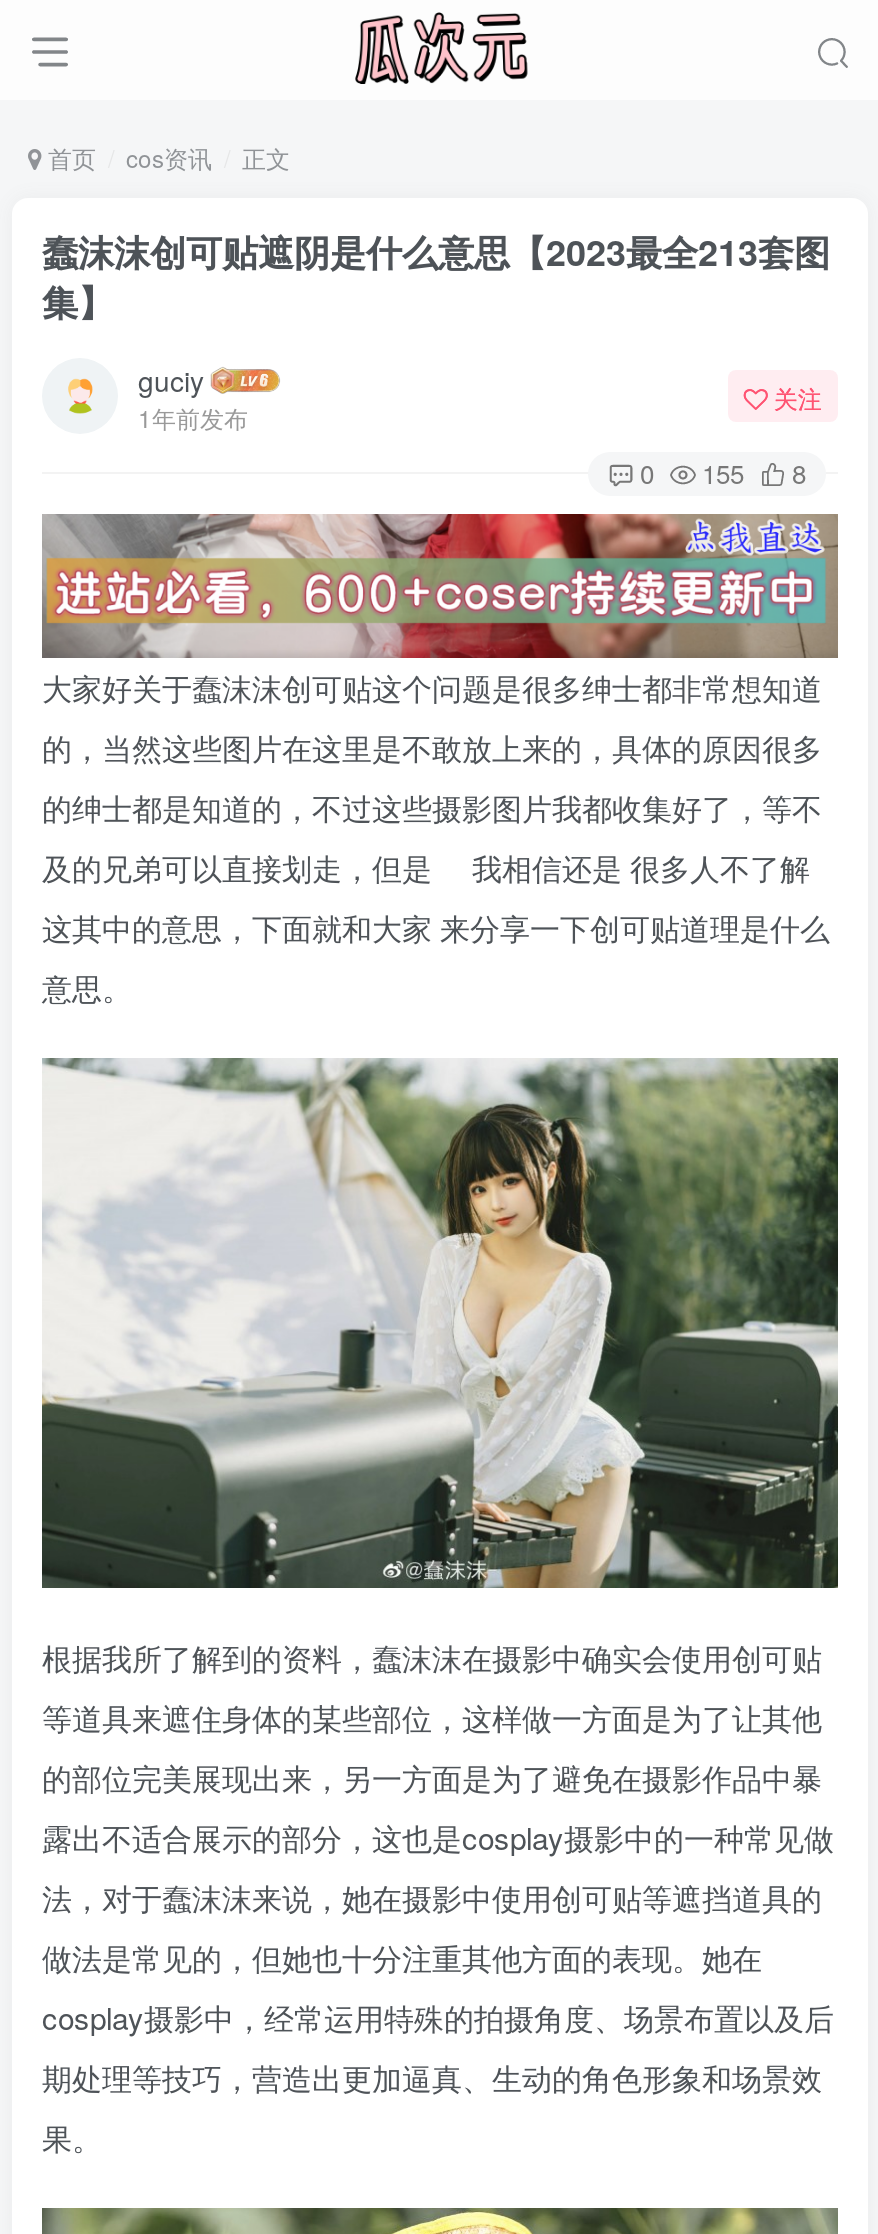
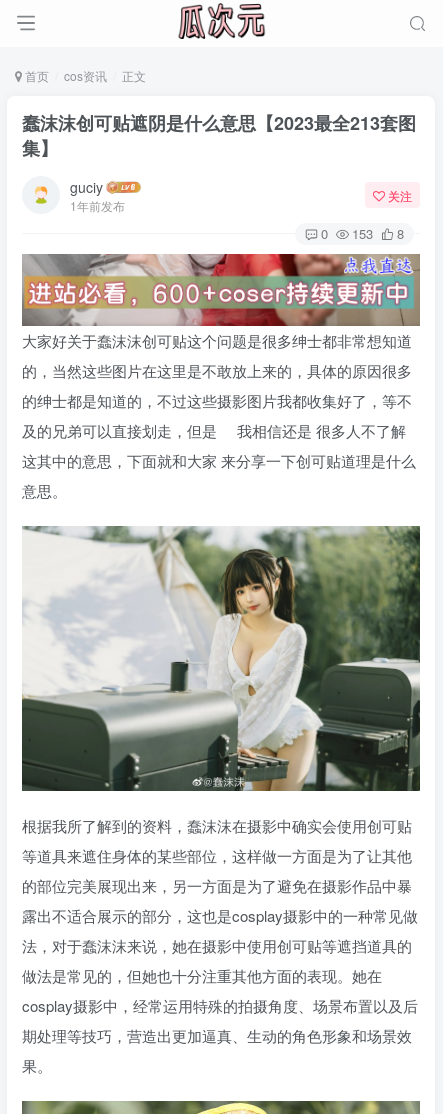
[640,454,806,492] 0 155 8 -> [321,224,404,243] 0 153 8

